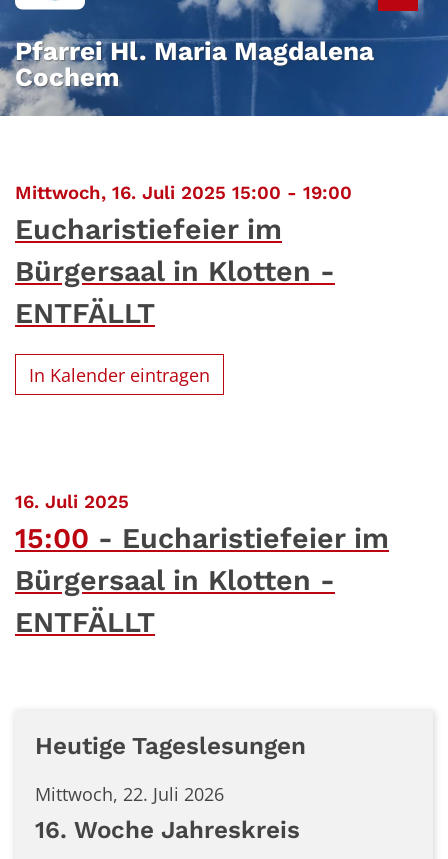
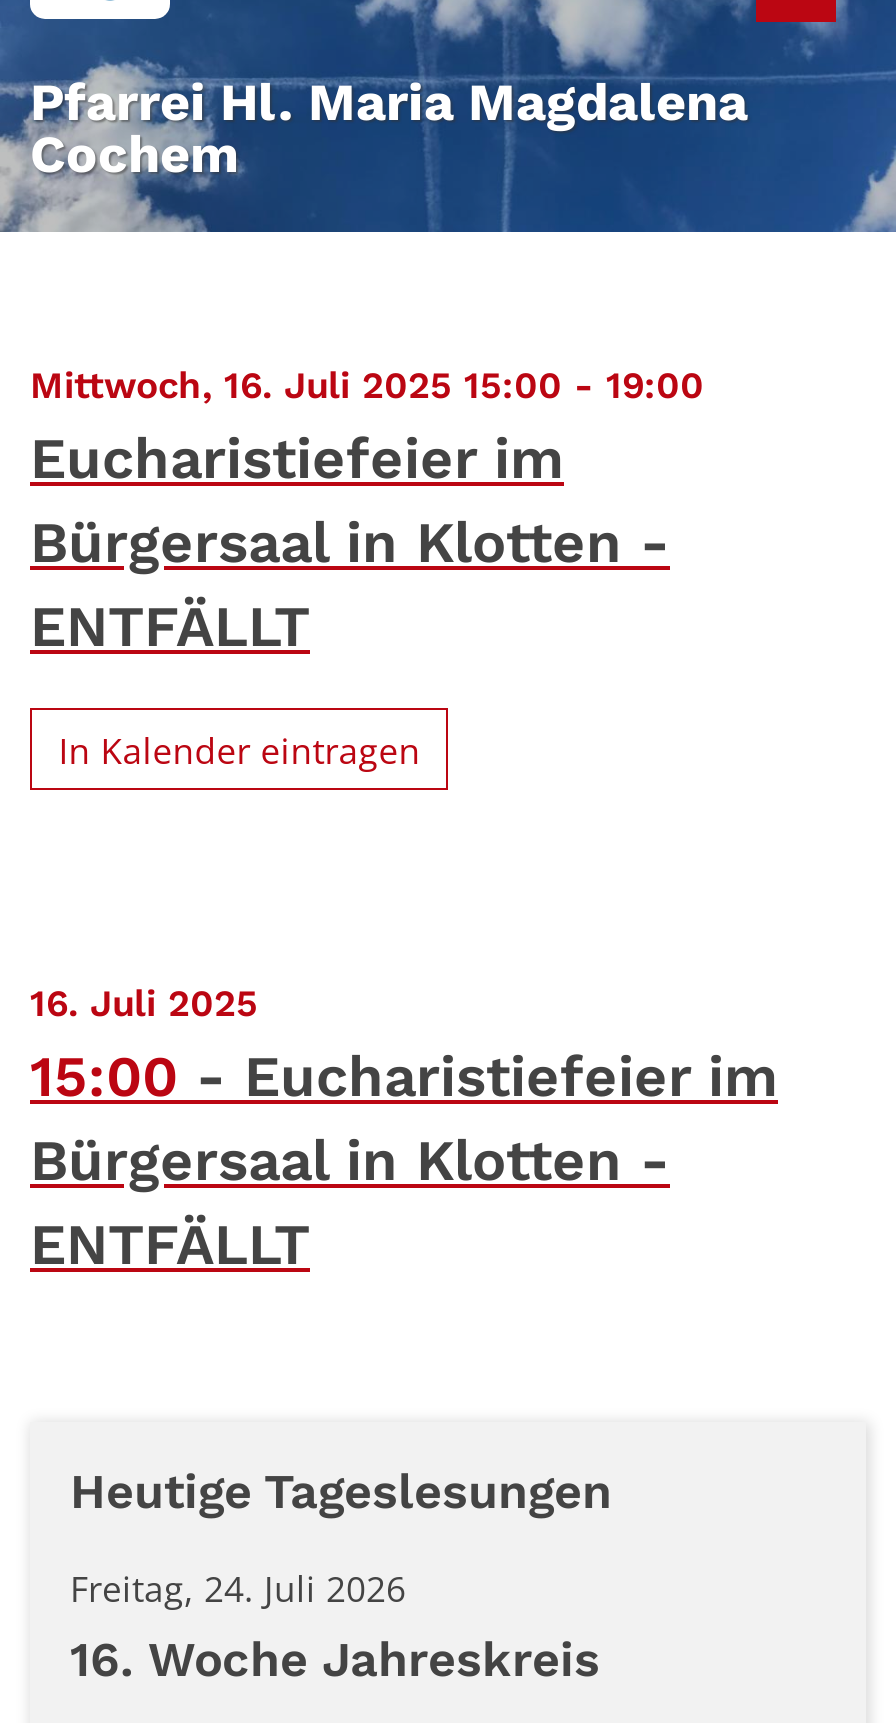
[35,782,224,806] Mittwoch, 22. Juli 2026 -> [70,1564,406,1612] Freitag, 24. Juli 2026

